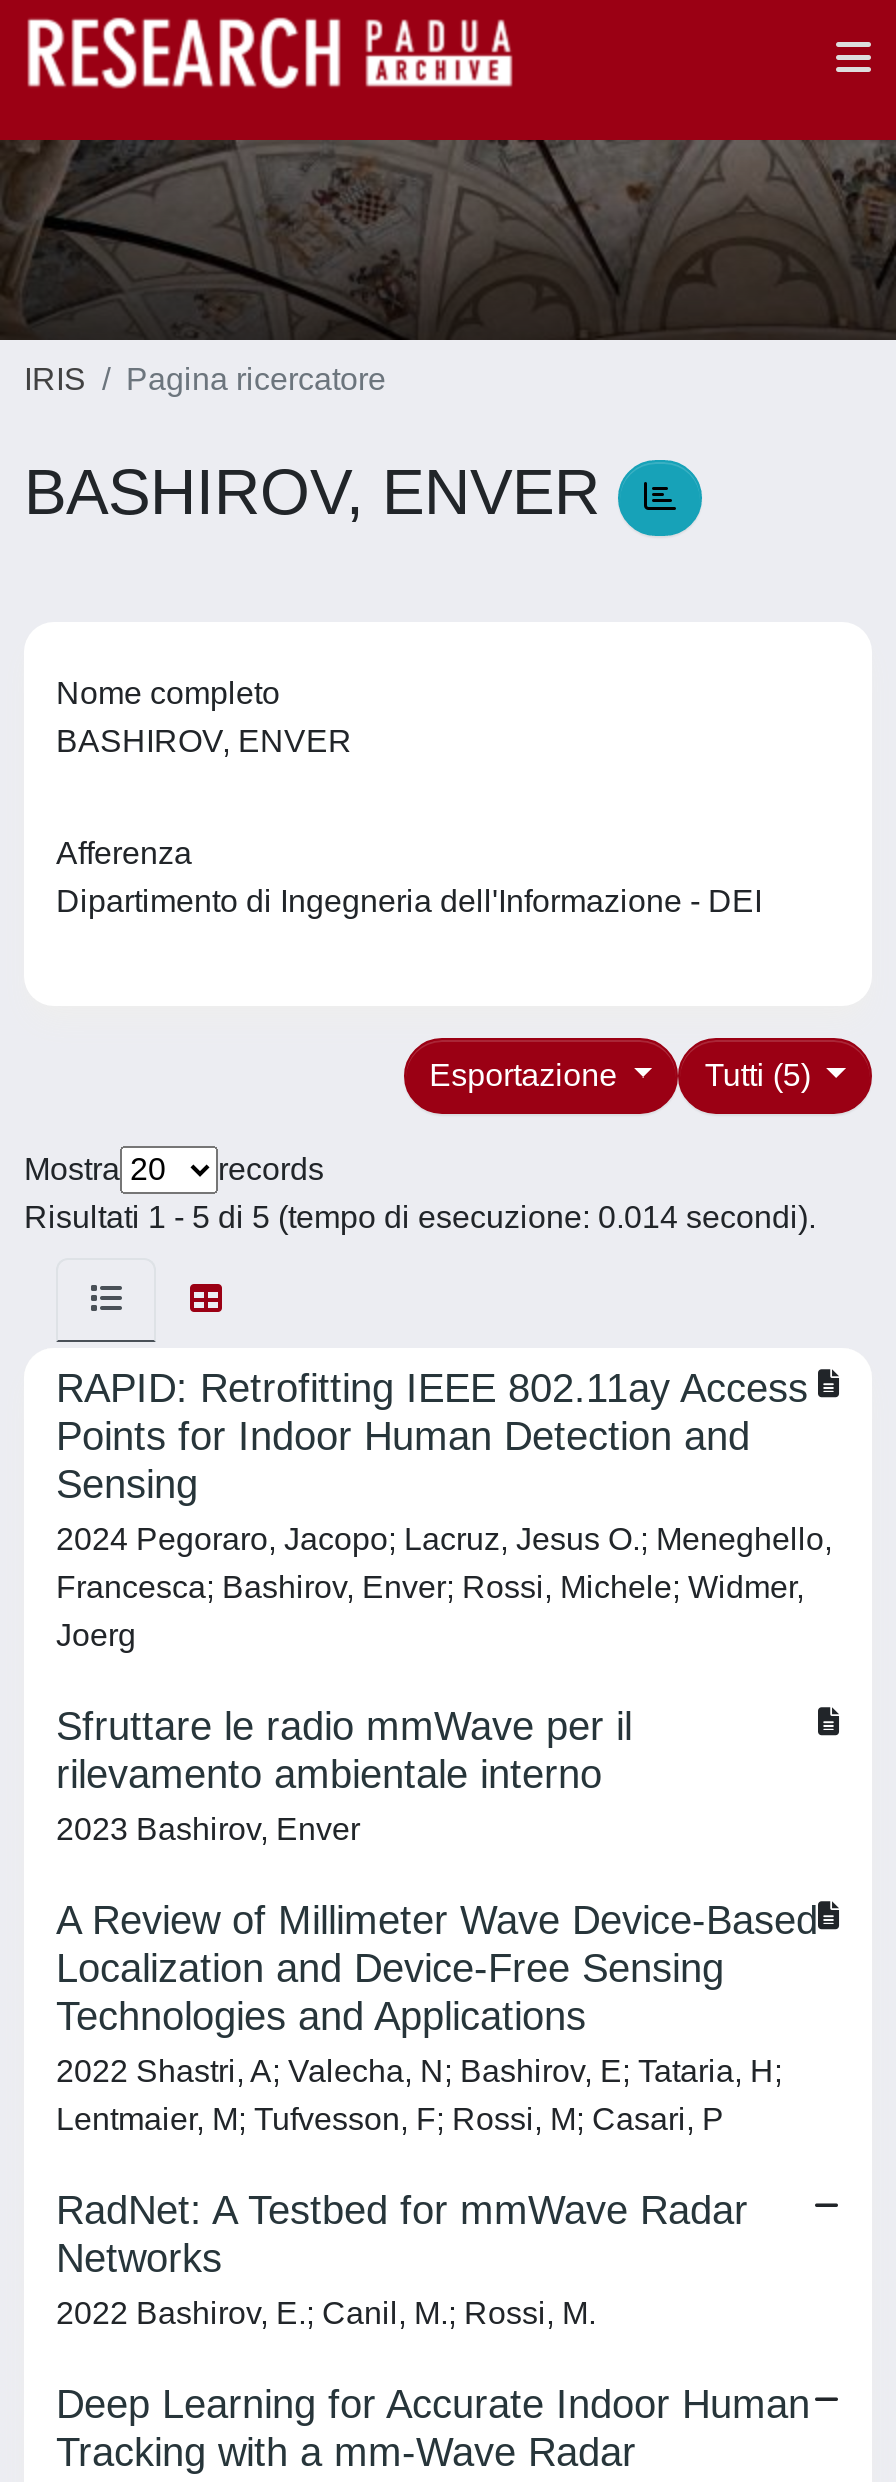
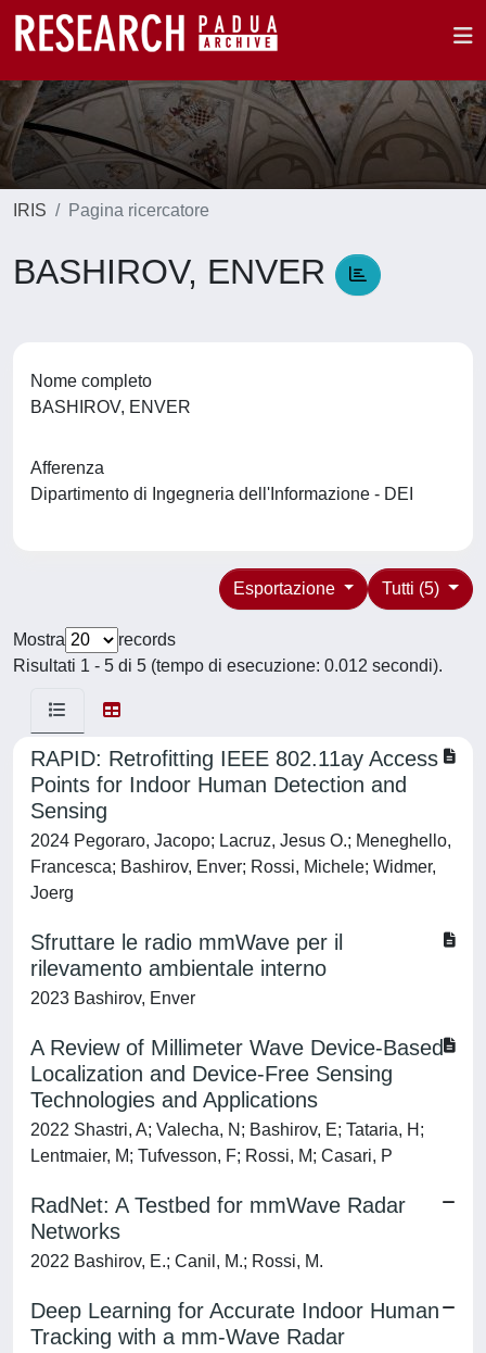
[24,1200,816,1234] Risultati 1 - 5 di 5 (tempo di esecuzione: 0.014 secondi). -> [13,656,443,675] Risultati 1 - 5 di 5 (tempo di esecuzione: 0.012 secondi).

